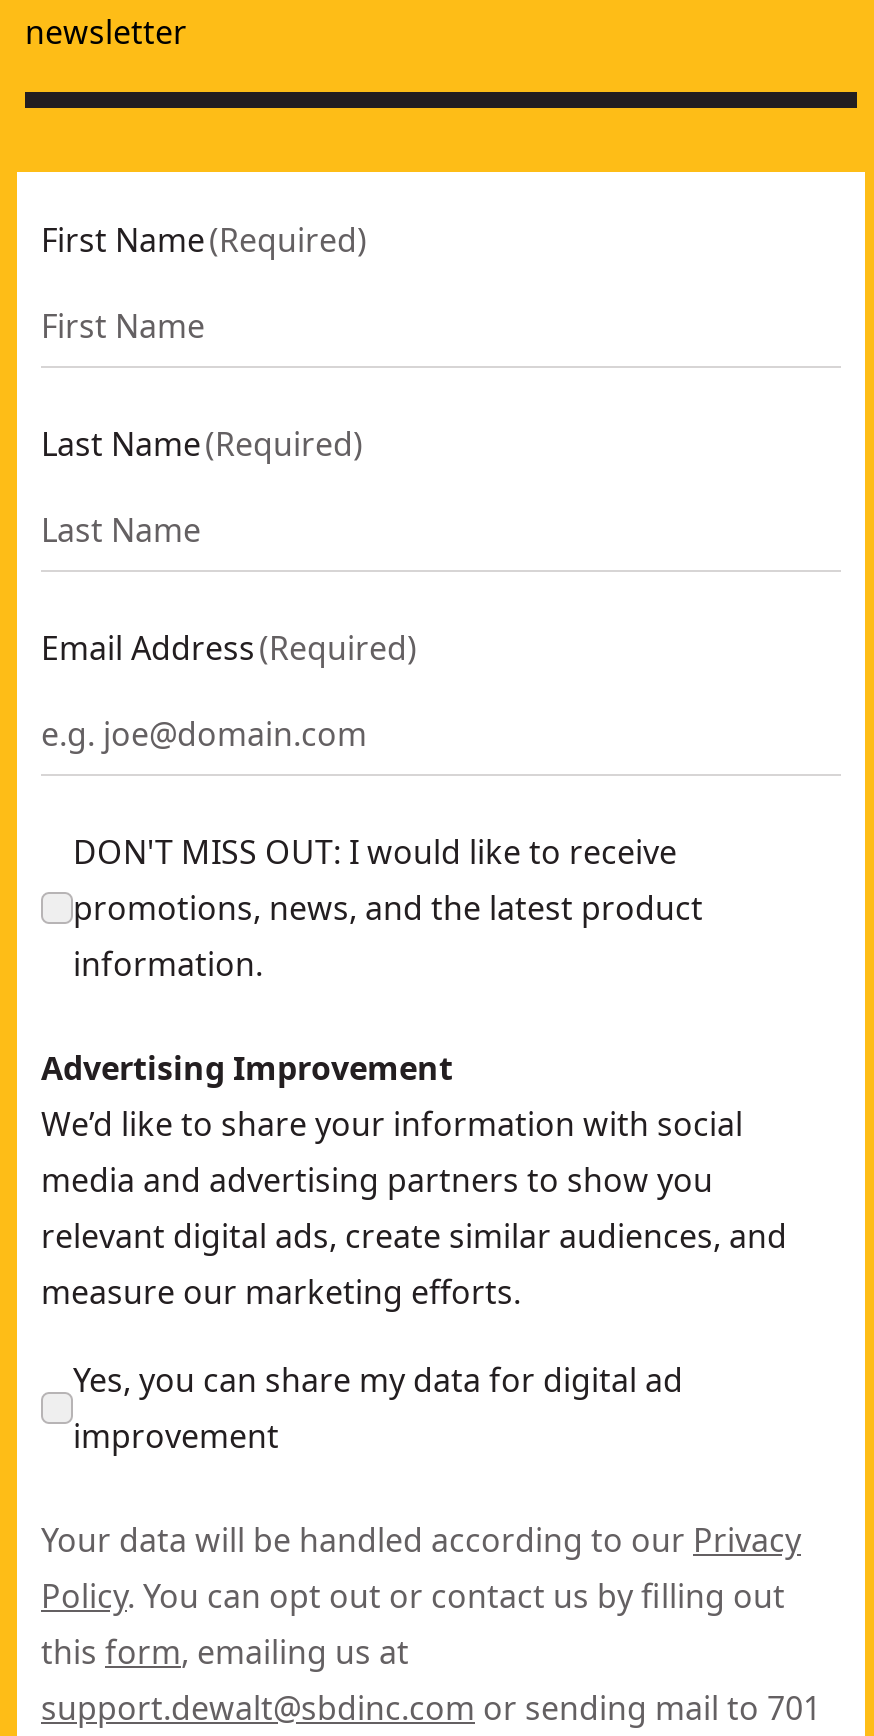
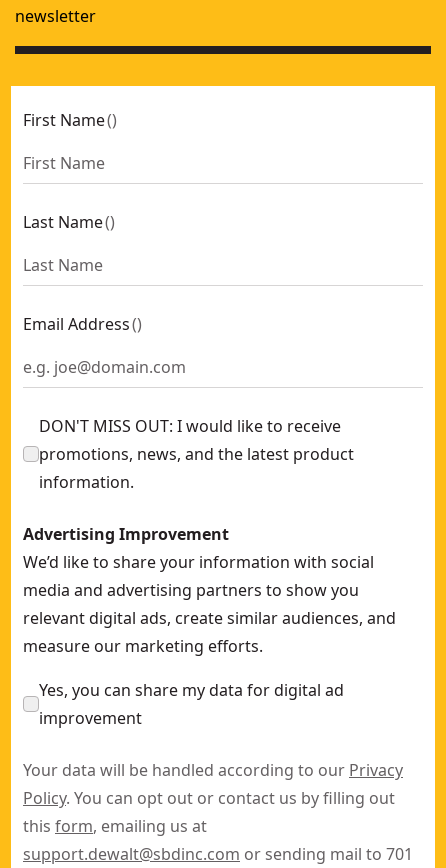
[41,218,367,262] First Name (Required) -> [23,109,117,131] First Name ()
[41,422,363,466] Last Name (Required) -> [23,211,115,233] Last Name ()
[41,626,417,670] Email Address (Required) -> [23,313,142,335] Email Address ()

